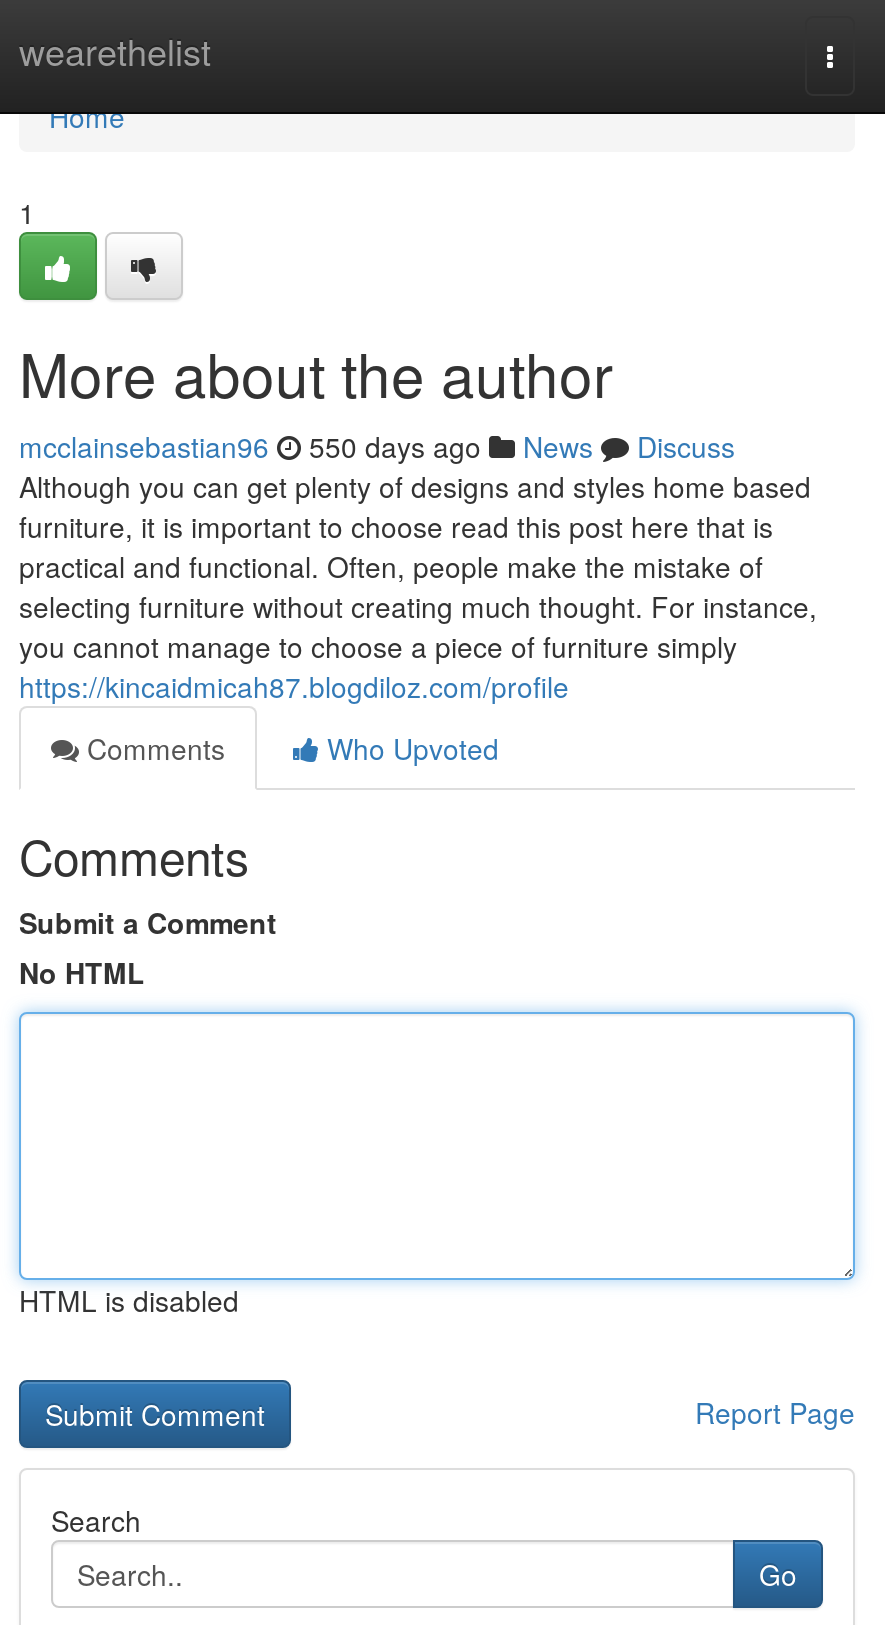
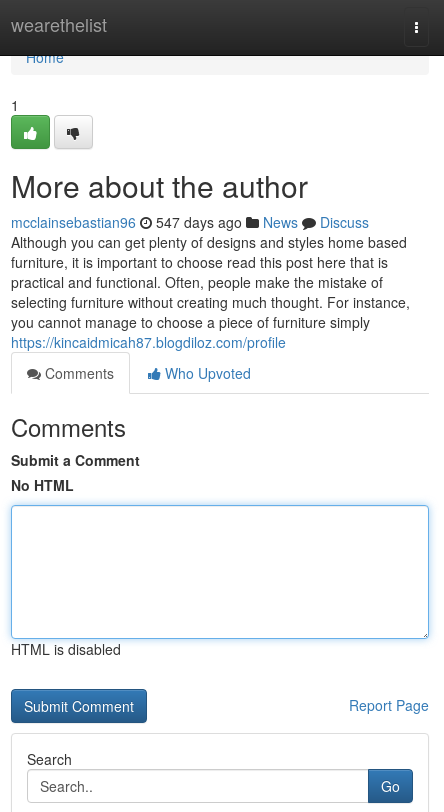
[19,426,735,466] mcclainsebastian96 550 days ago News Discuss -> [11,212,369,232] mcclainsebastian96 547 days ago News Discuss

